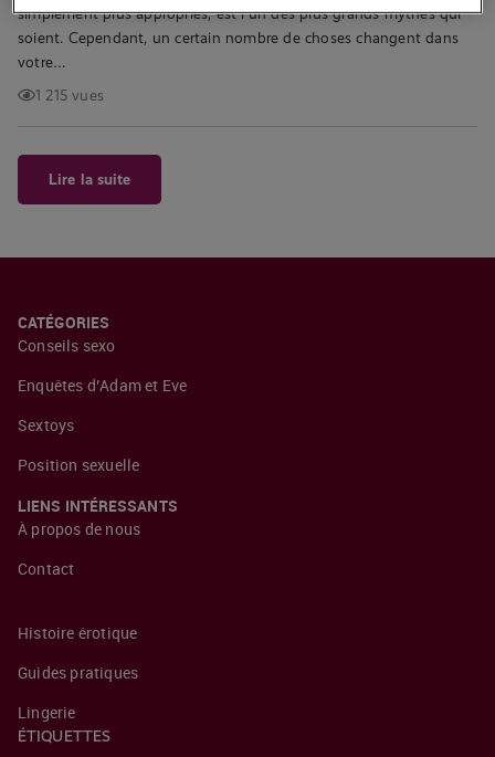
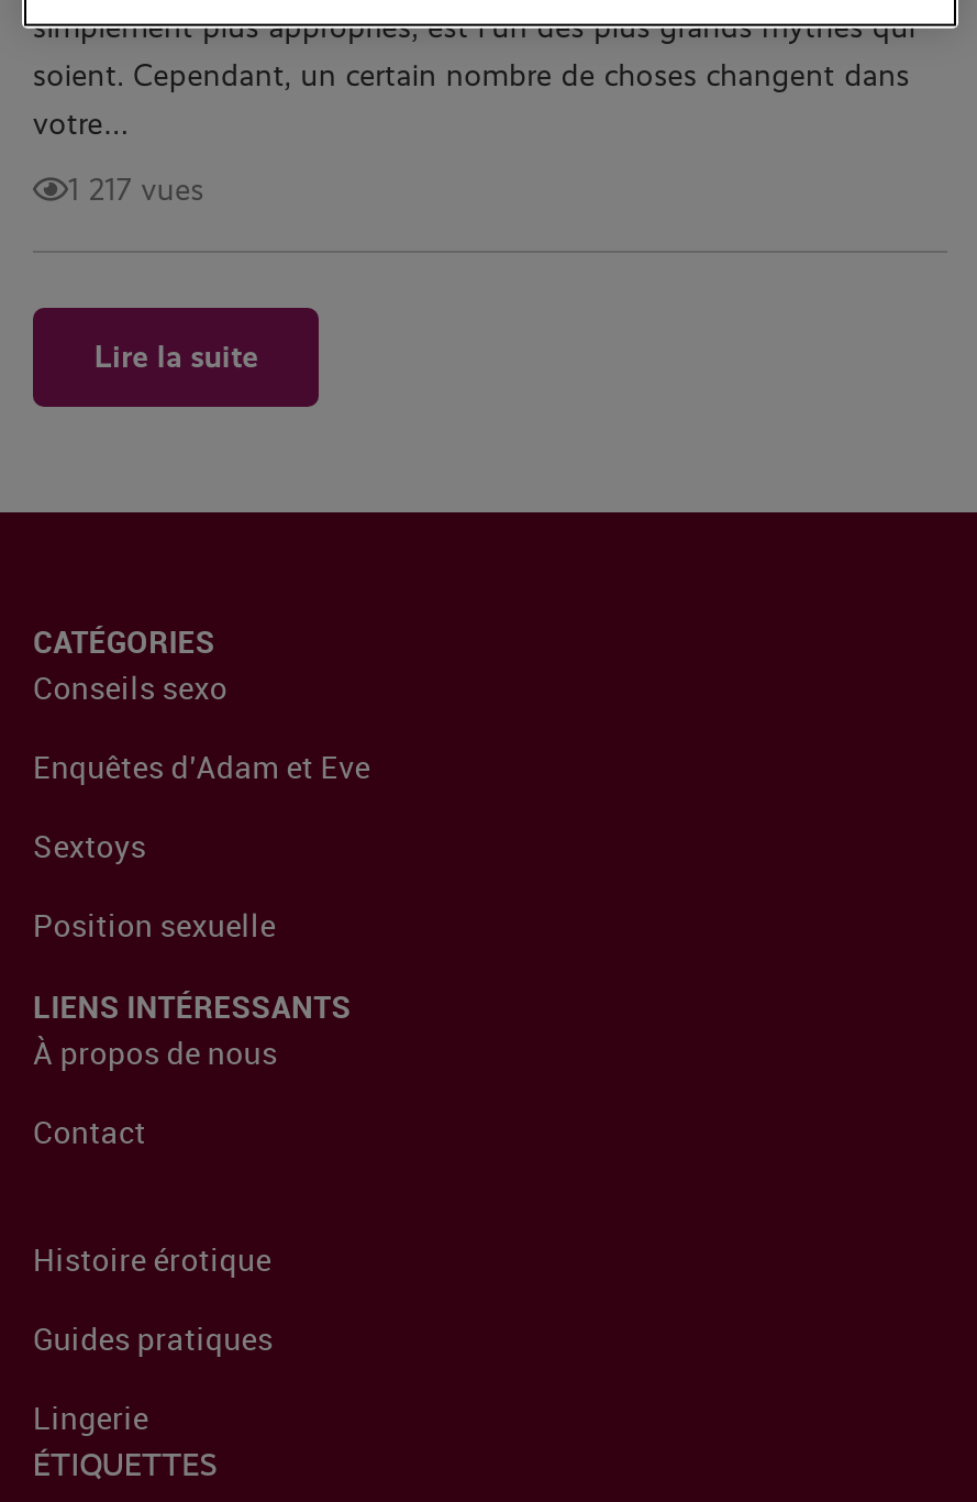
[35,86,104,104] 1 215 vues -> [68,172,204,207] 1 217 vues

